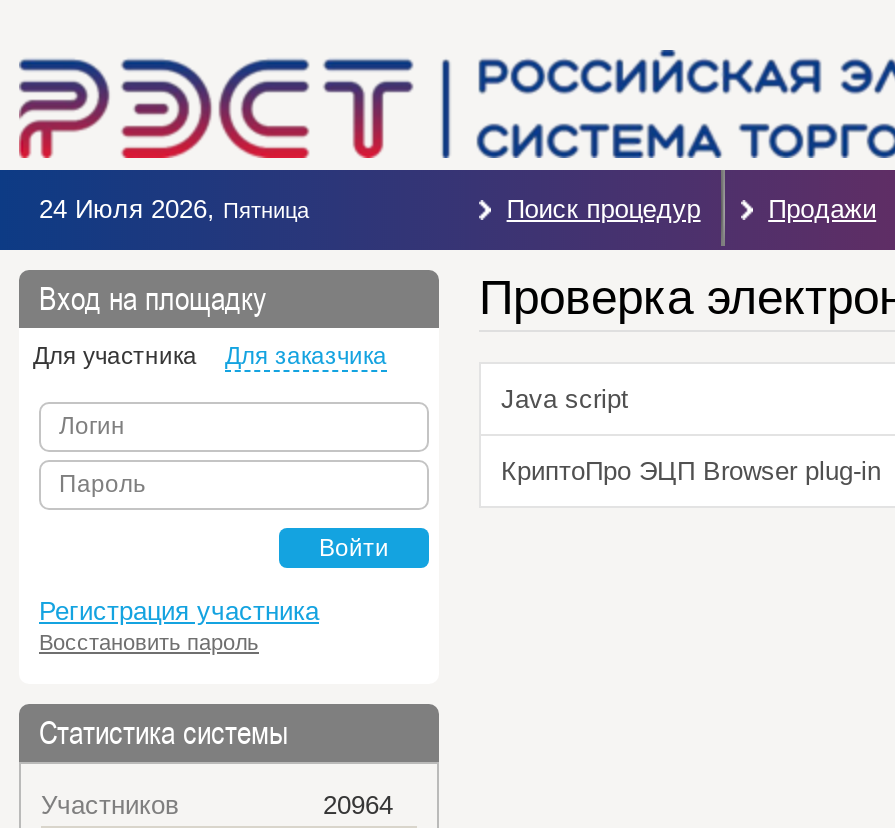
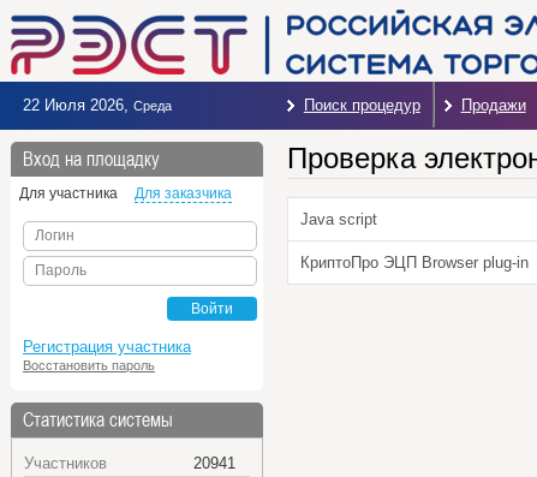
[39,194,309,224] 24 Июля 2026, Пятница -> [23,96,172,114] 22 Июля 2026, Среда
[323,790,393,820] 20964 -> [193,454,235,472] 20941

